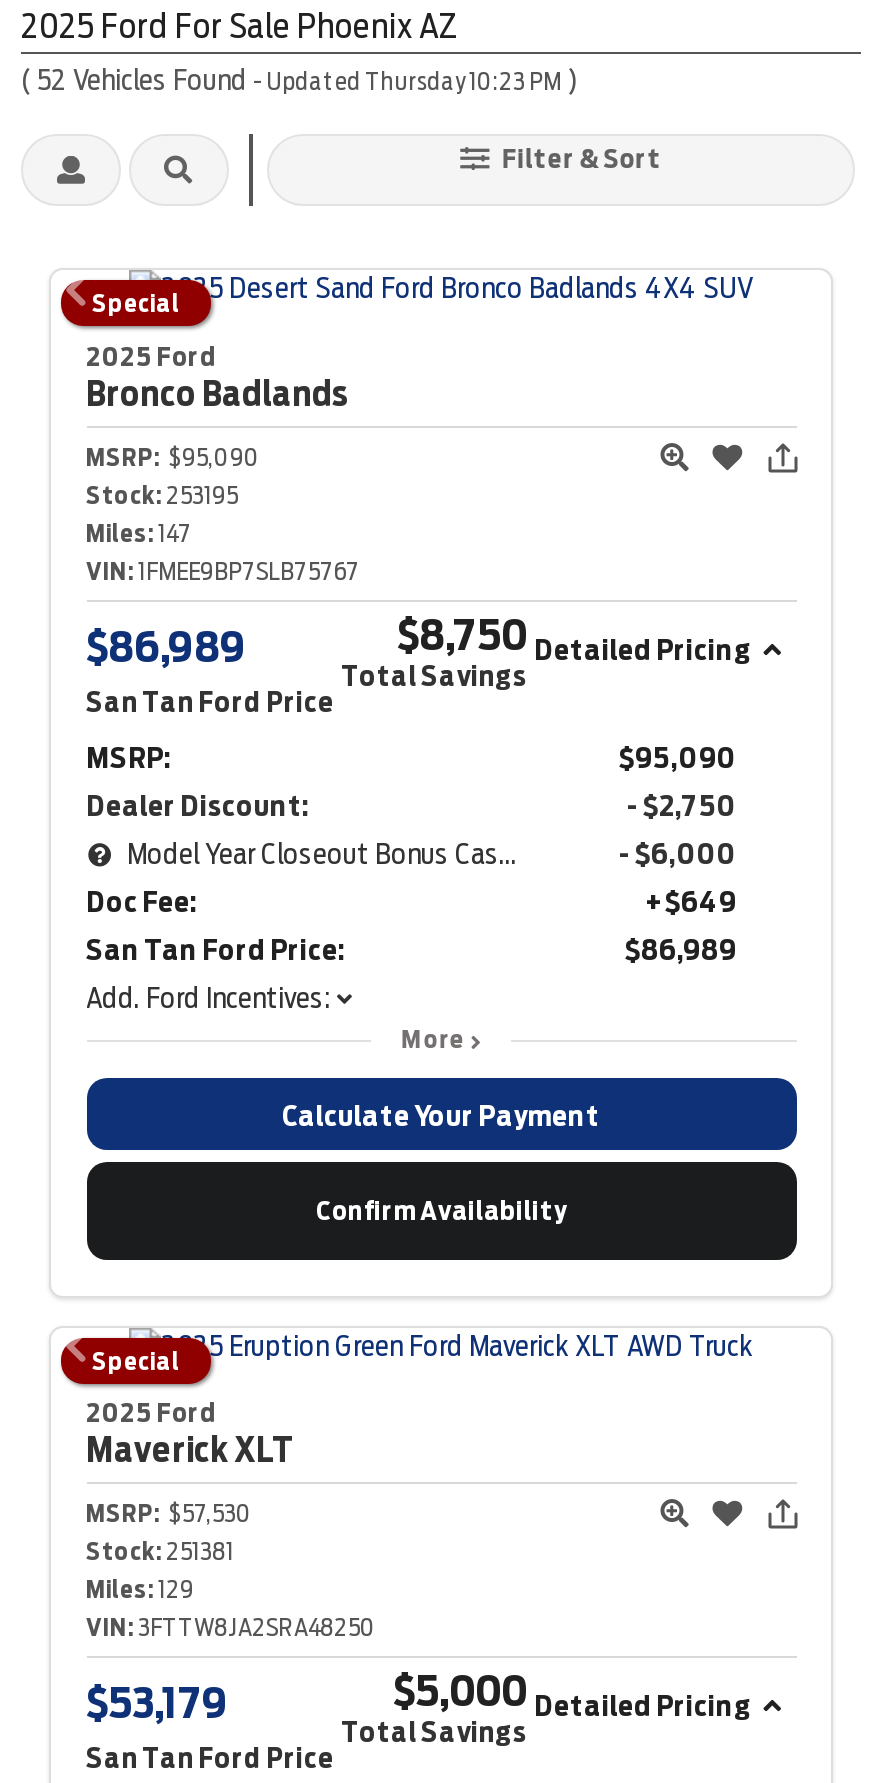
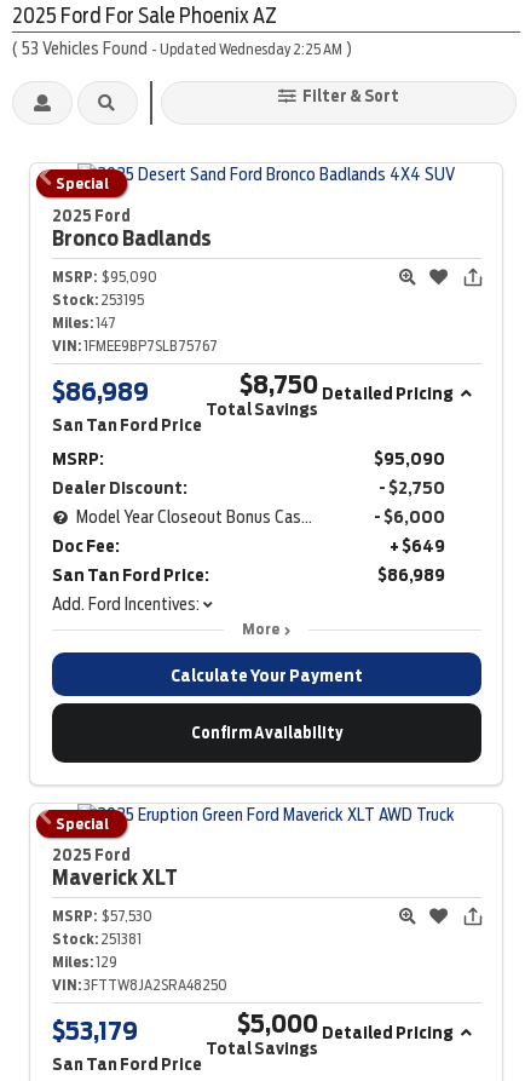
[21,64,577,96] (52 Vehicles Found - Updated Thursday 10:23 PM) -> [12,39,352,58] (53 Vehicles Found - Updated Wednesday 2:25 AM)

